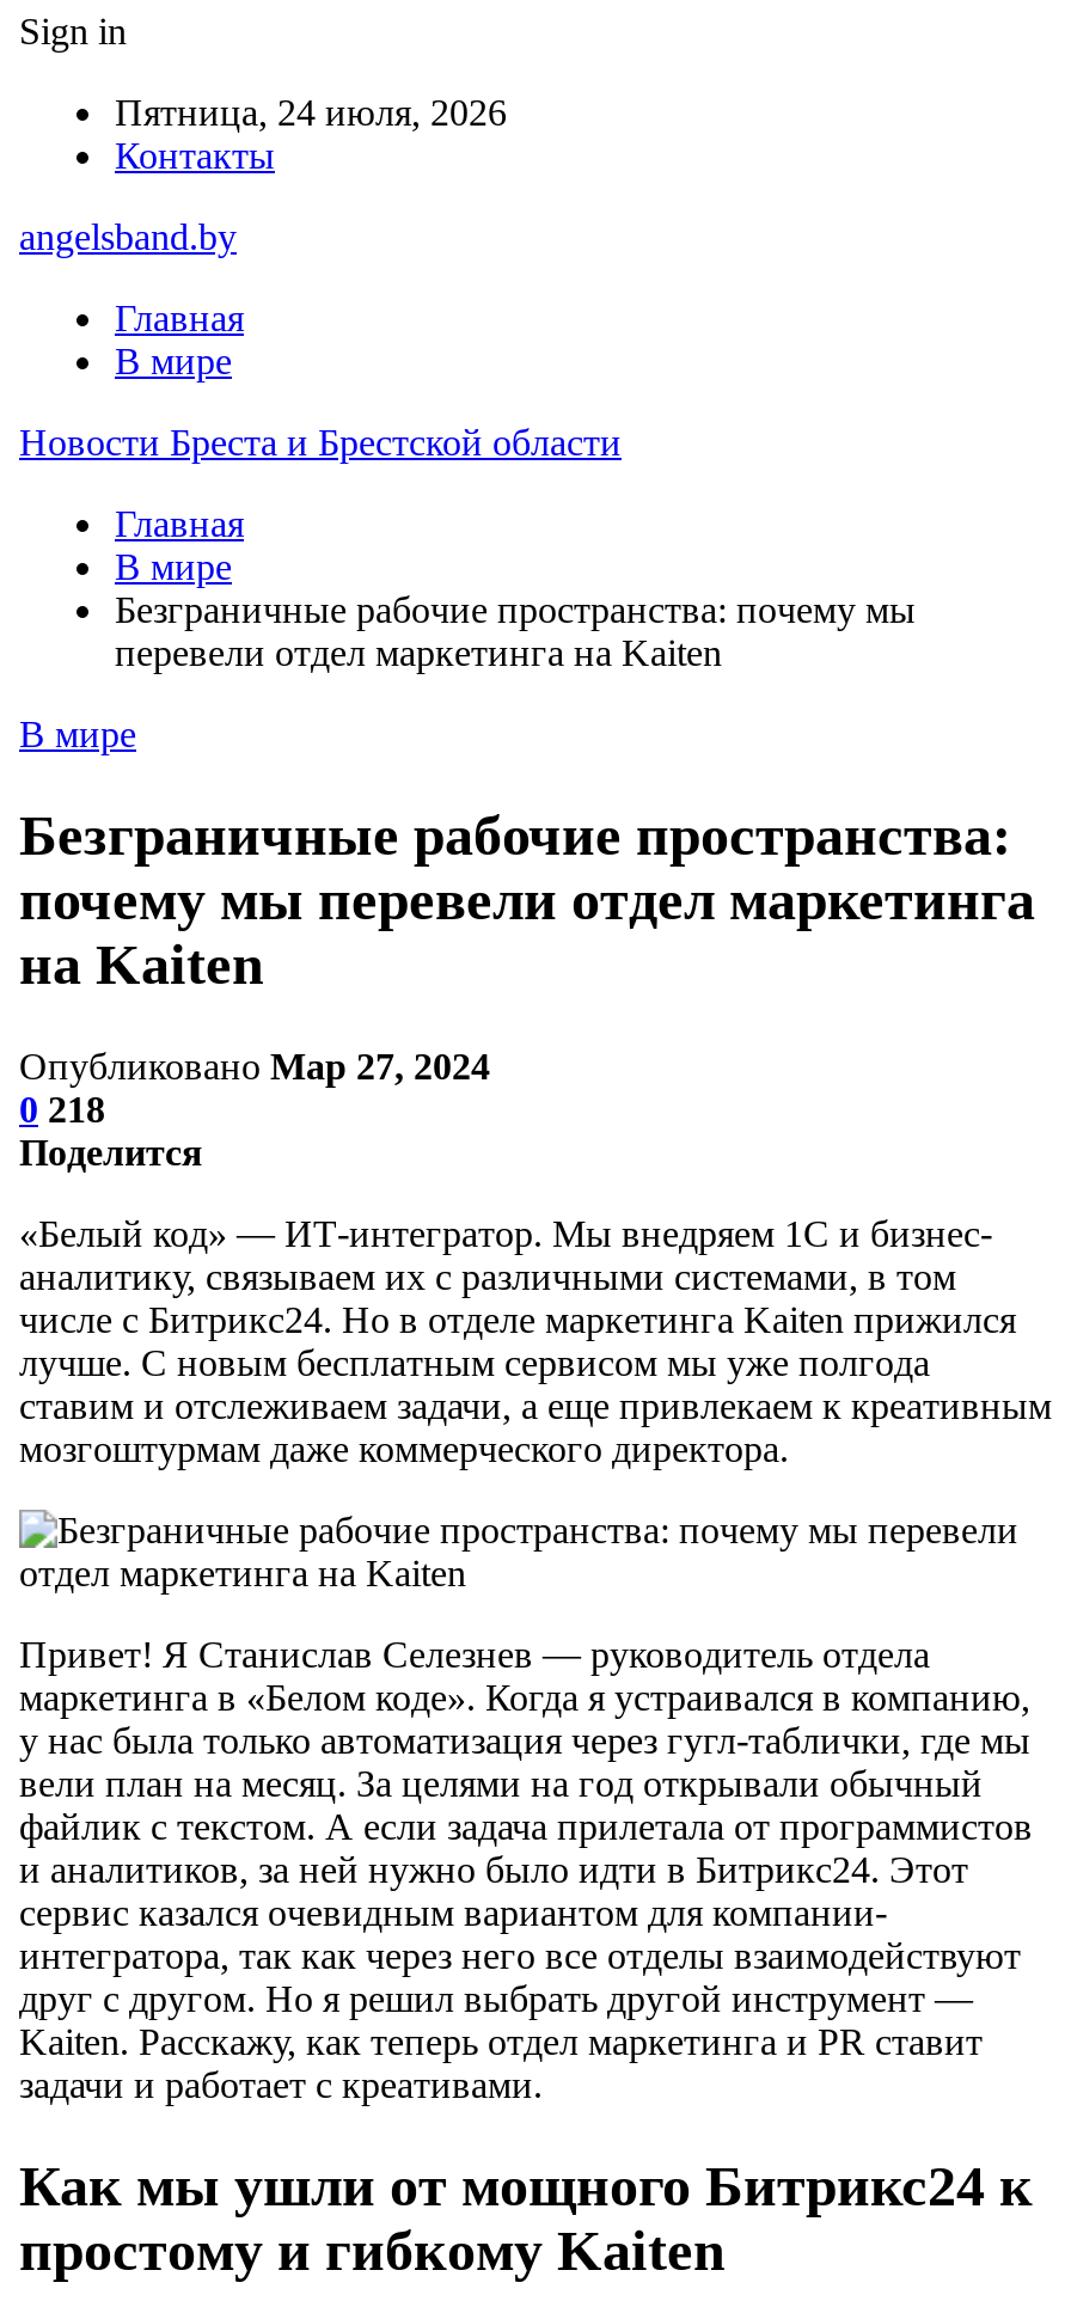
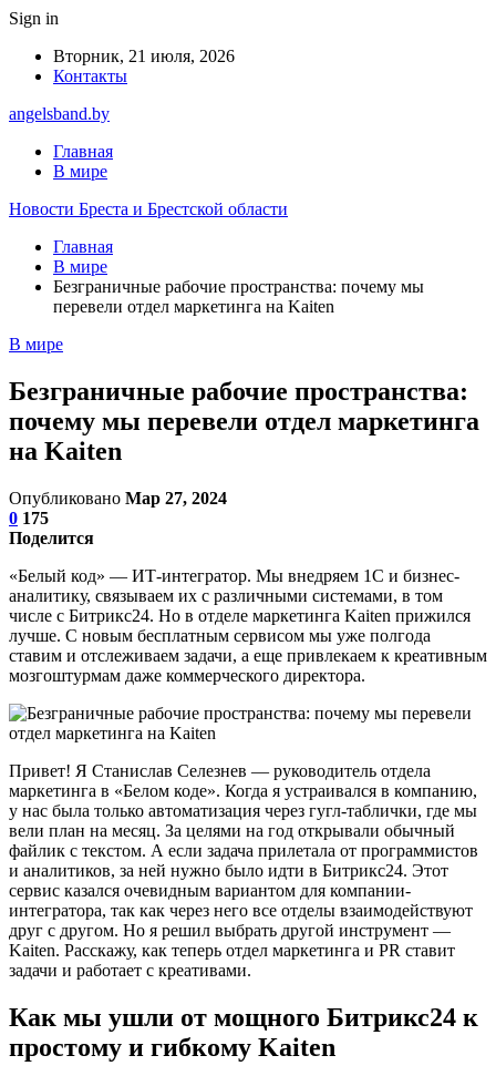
[115,92,507,133] Пятница, 24 июля, 2026 -> [53,47,235,65] Вторник, 21 июля, 2026
[19,1088,105,1129] 0 218 -> [9,508,49,527] 0 175

